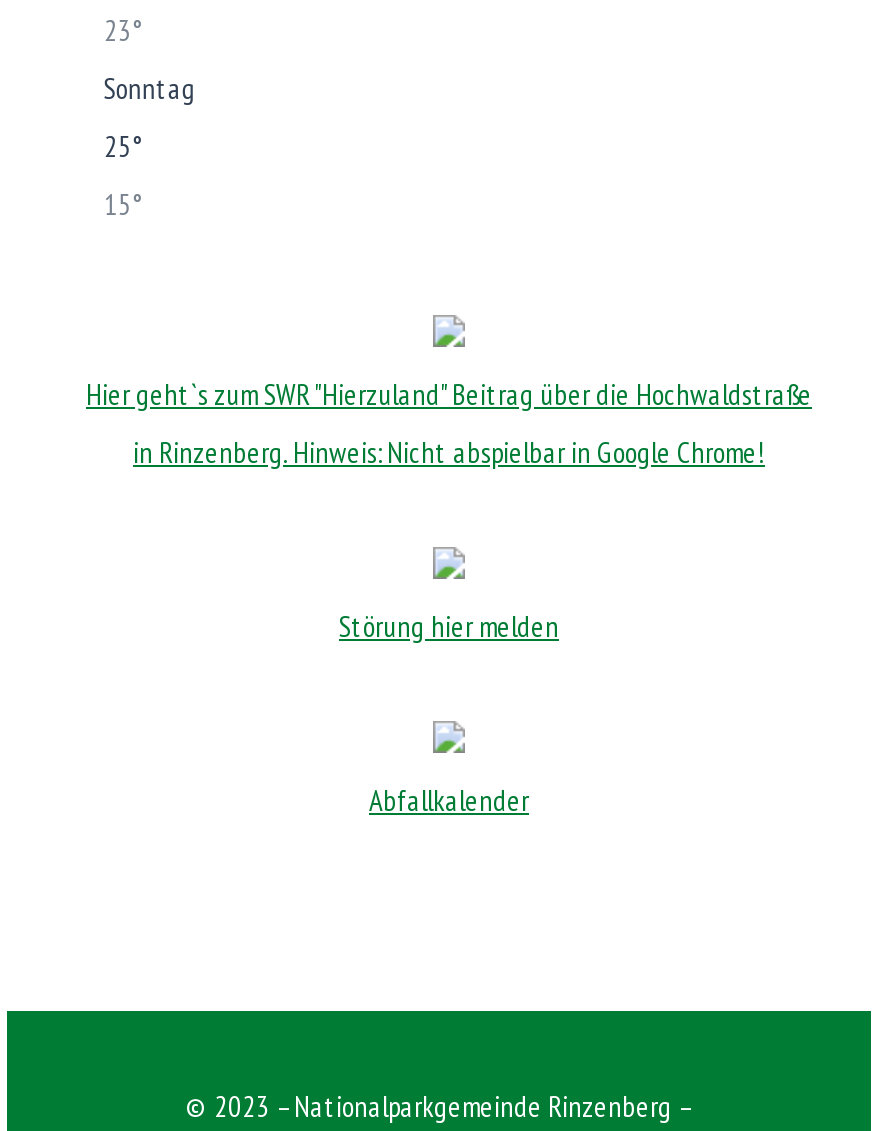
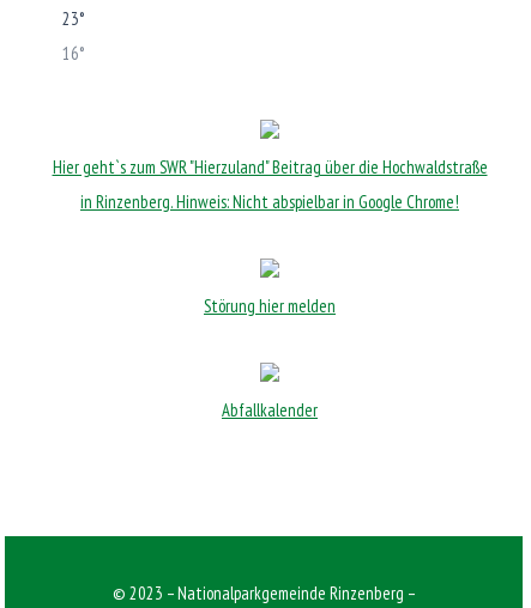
[104,68,196,222] Sonntag | 25° | 15° -> [63,41,86,64] 16°

